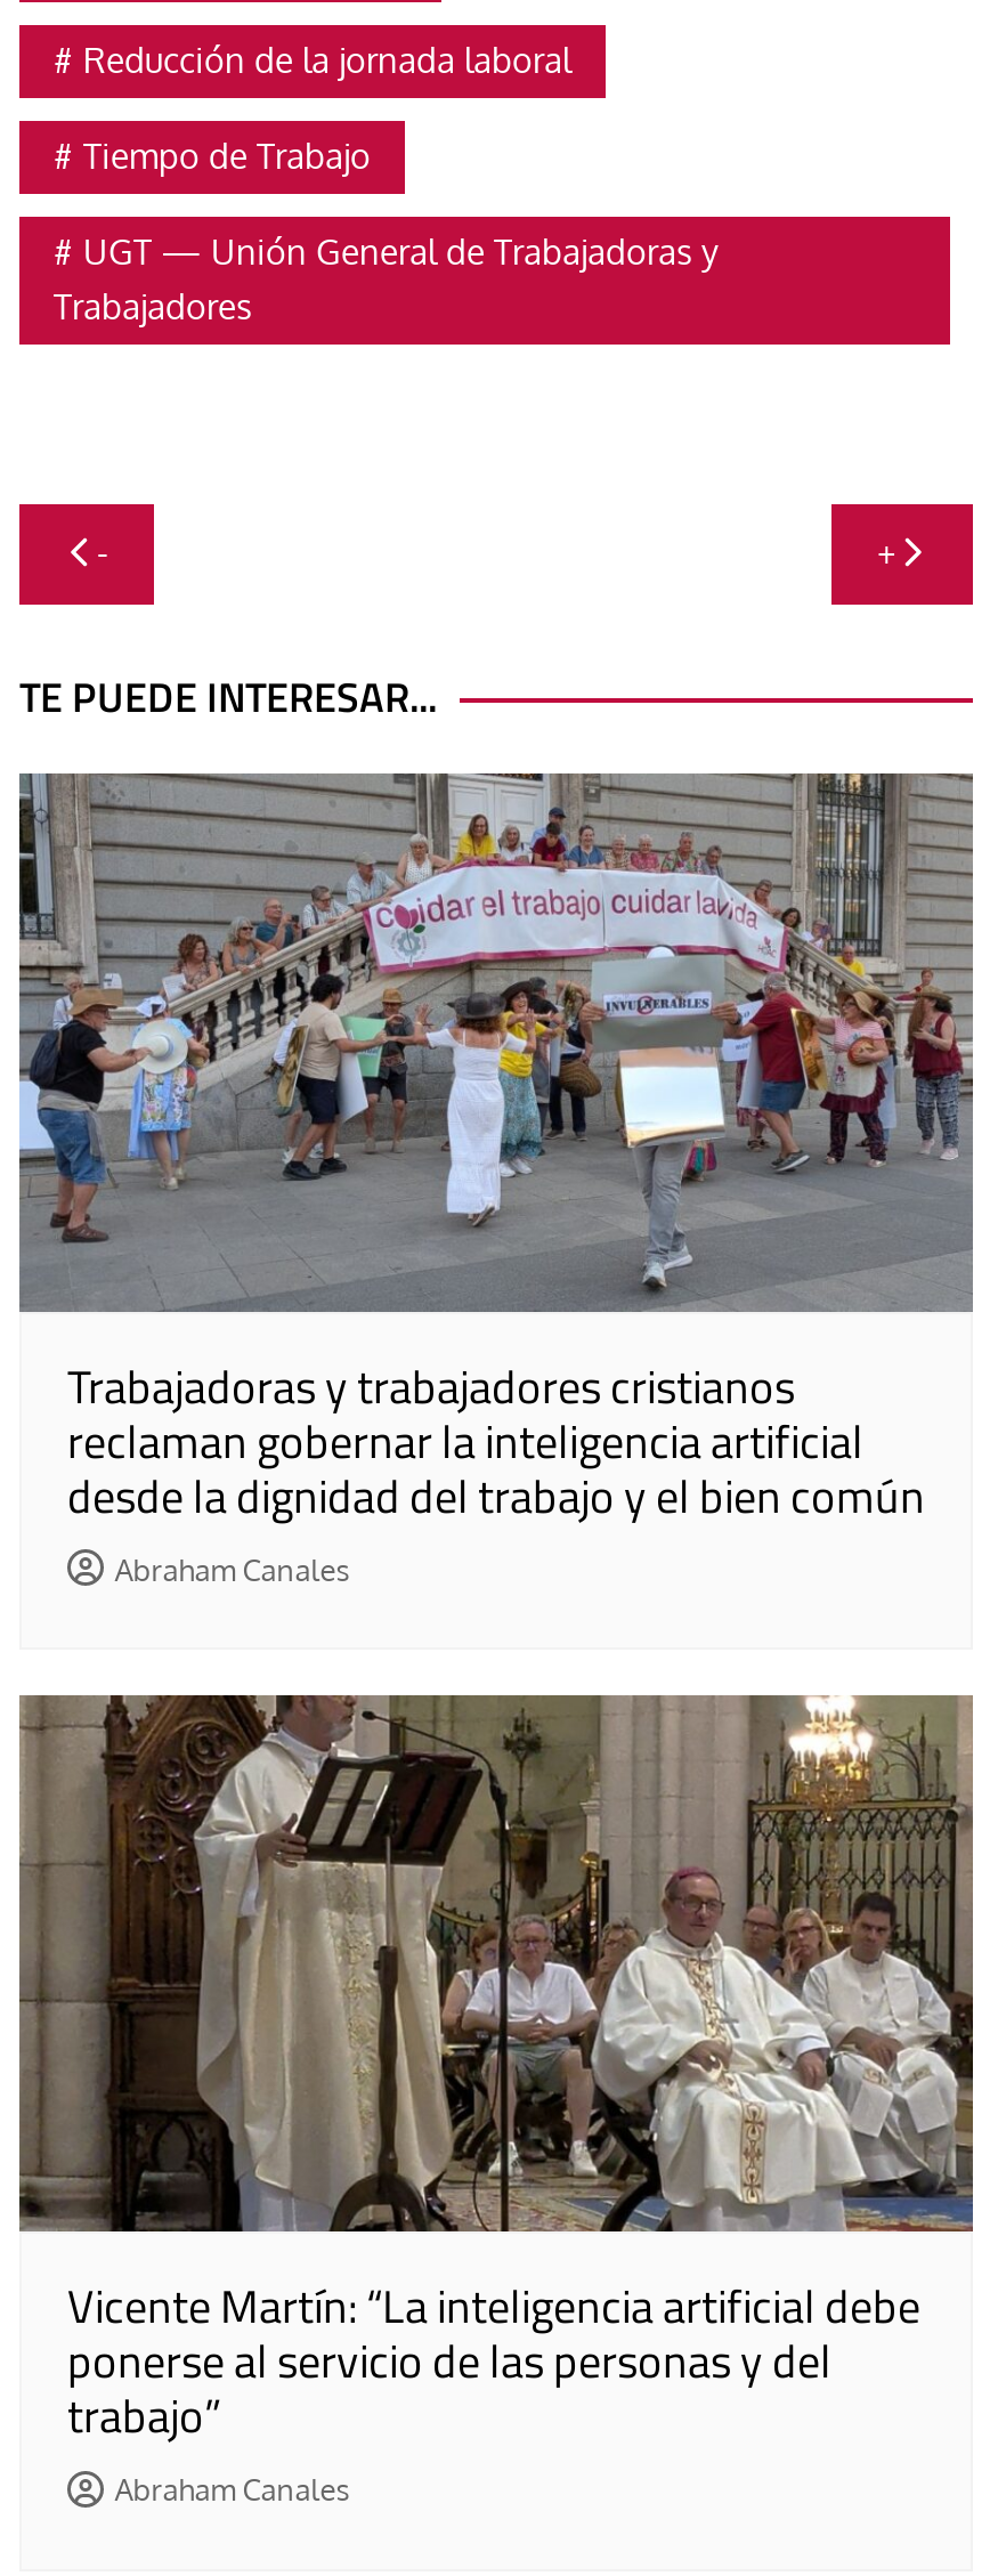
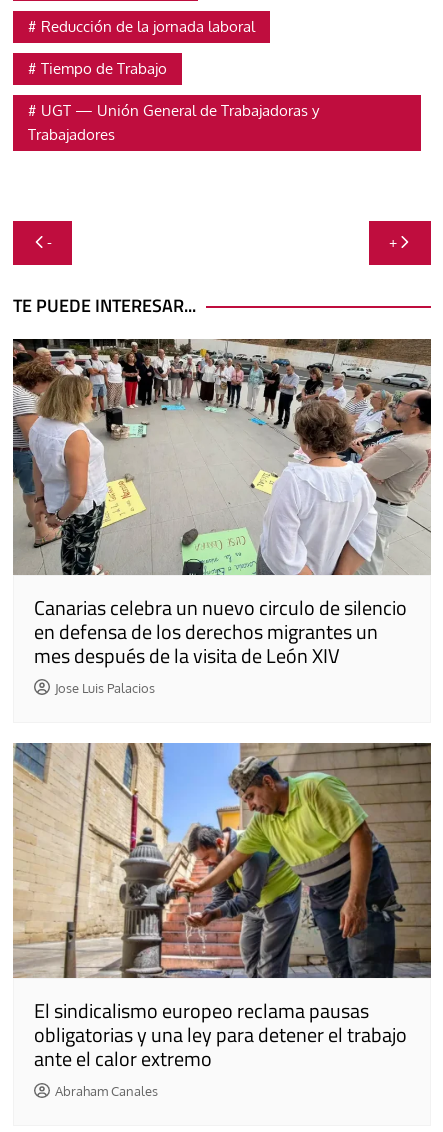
[19,772,975,1586] [image] | Trabajadoras y trabajadores cristianos | reclaman gobernar la inteligencia artificial | desde la dignidad del trabajo y el bien común | Abraham Canales -> [12,339,431,696] [image] | Canarias celebra un nuevo circulo de silencio | en defensa de los derechos migrantes un | mes después de la visita de León XIV | Jose Luis Palacios
[19,1692,973,2451] [image] | Vicente Martín: “La inteligencia artificial debe | ponerse al servicio de las personas y del | trabajo” -> [13,742,431,1074] [image] | El sindicalismo europeo reclama pausas | obligatorias y una ley para detener el trabajo | ante el calor extremo

